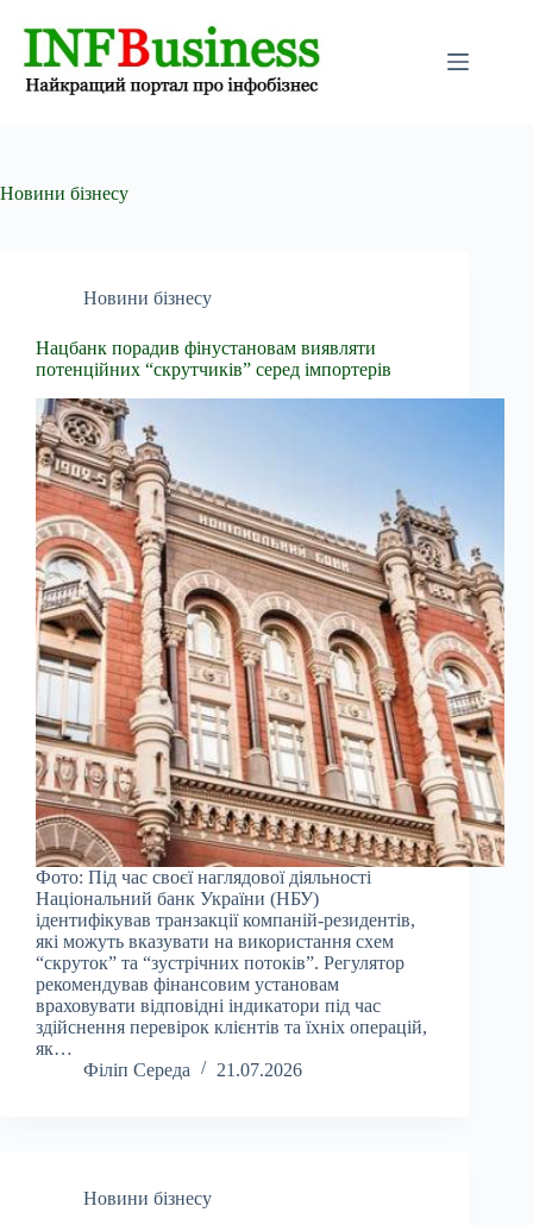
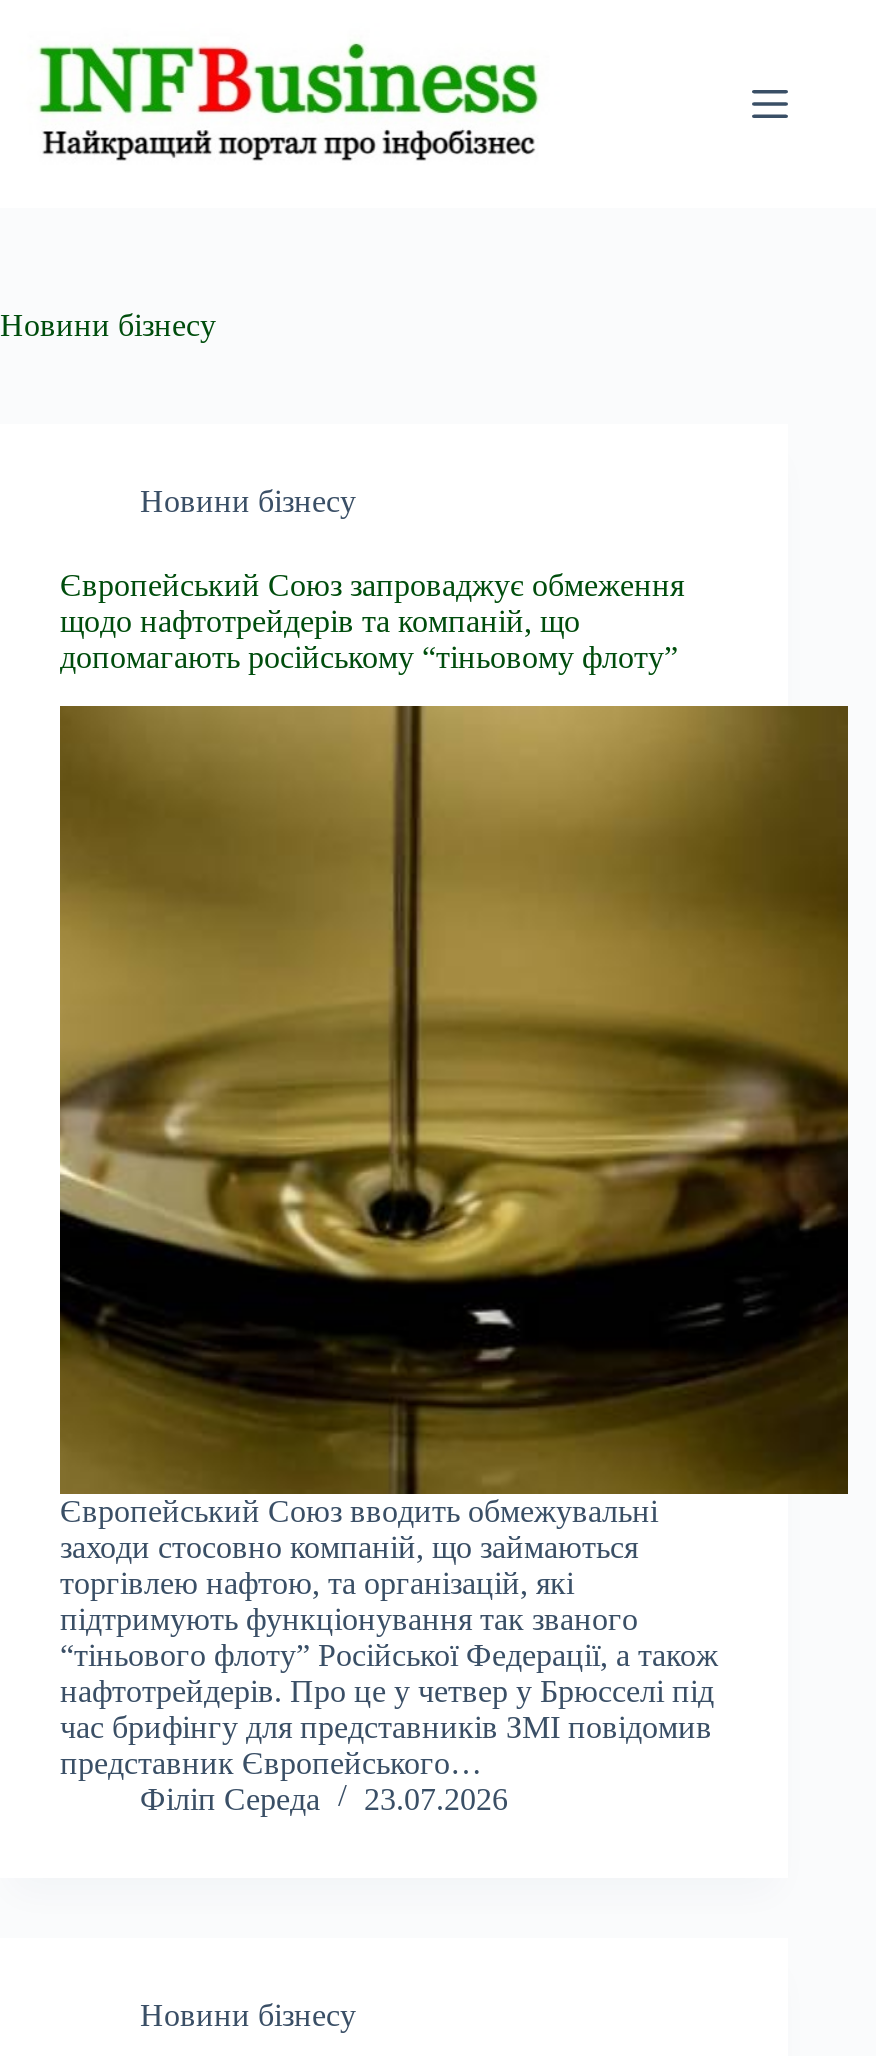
[36,338,391,379] Нацбанк порадив фінустановам виявляти | потенційних “скрутчиків” серед імпортерів -> [60,568,684,674] Європейський Союз запроваджує обмеження | щодо нафтотрейдерів та компаній, що | допомагають російському “тіньовому флоту”
[35,397,506,1058] [image] | Фото: Під час своєї наглядової діяльності | Національний банк України (НБУ) | ідентифікував транзакції компаній-резидентів, | які можуть вказувати на використання схем | “скруток” та “зустрічних потоків”. Регулятор | рекомендував фінансовим установам | враховувати відповідні індикатори під час | здійснення перевірок клієнтів та їхніх операцій, | як… -> [58,670,850,1780] [image] | Європейський Союз вводить обмежувальні | заходи стосовно компаній, що займаються | торгівлею нафтою, та організацій, які | підтримують функціонування так званого | “тіньового флоту” Російської Федерації, а також | нафтотрейдерів. Про це у четвер у Брюсселі під | час брифінгу для представників ЗМІ повідомив | представник Європейського…
[83,1060,302,1080] Філіп Середа 21.07.2026 -> [140,1782,508,1816] Філіп Середа 23.07.2026

